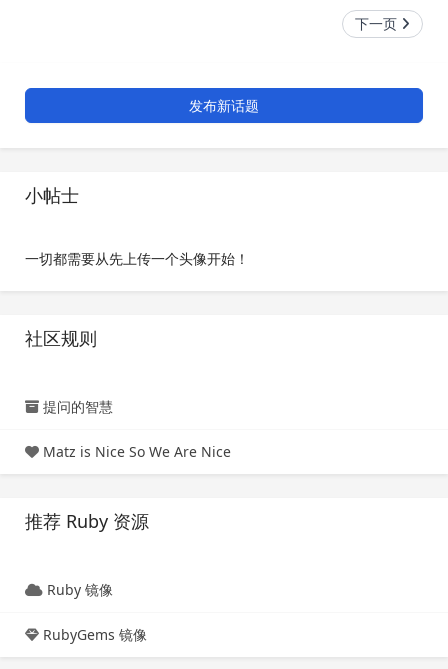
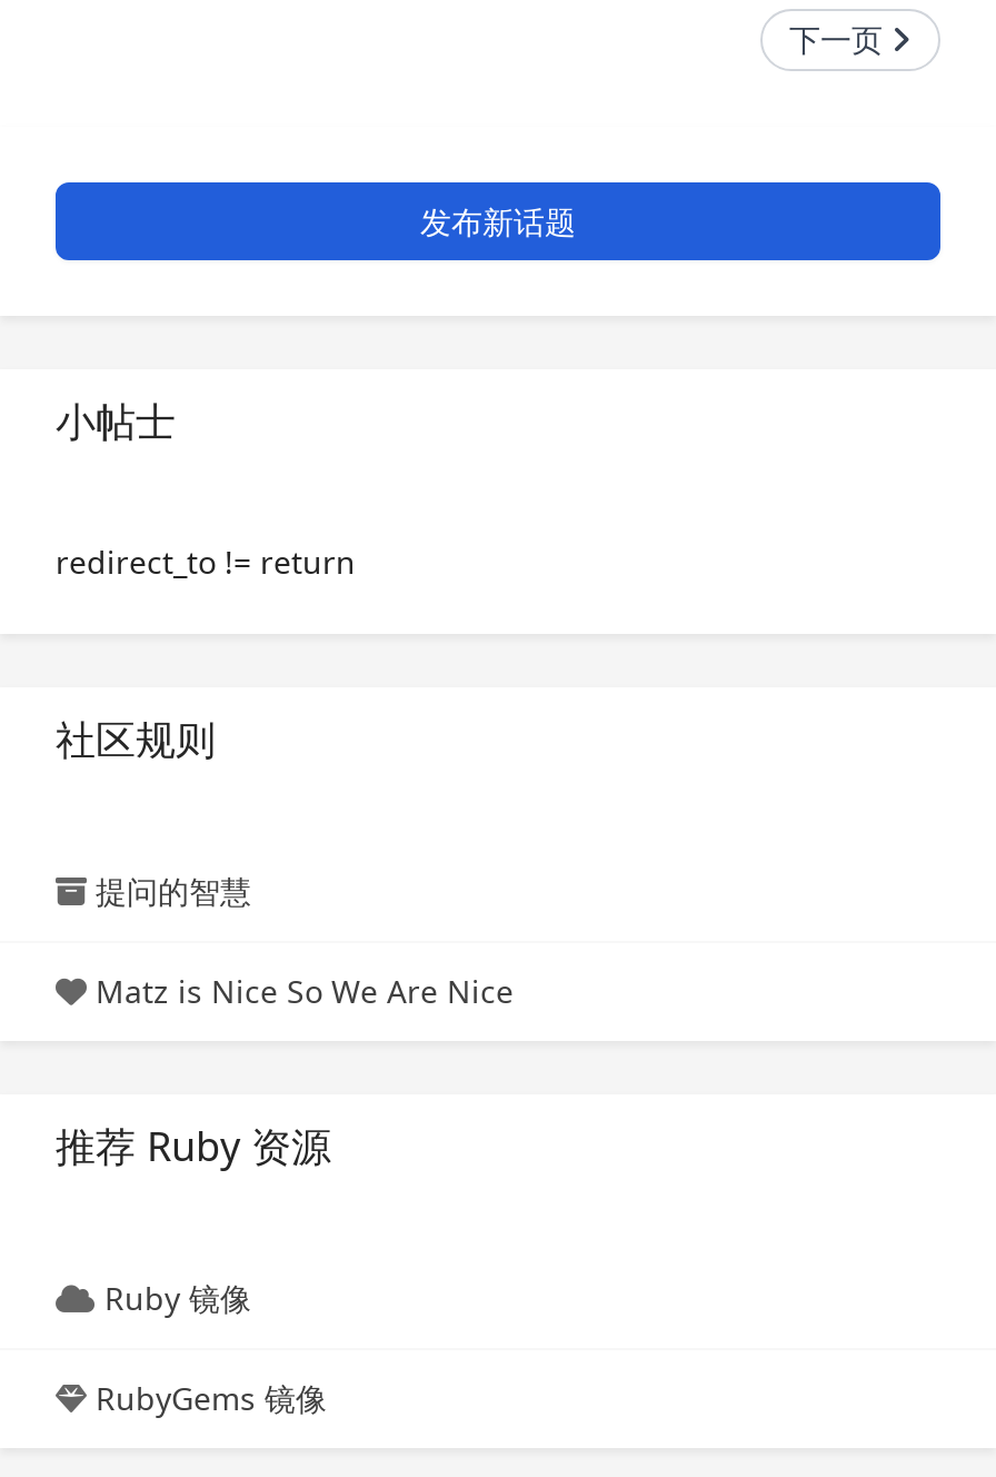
[25,249,249,268] 一切都需要从先上传一个头像开始！ -> [56,540,356,582] redirect_to != return

